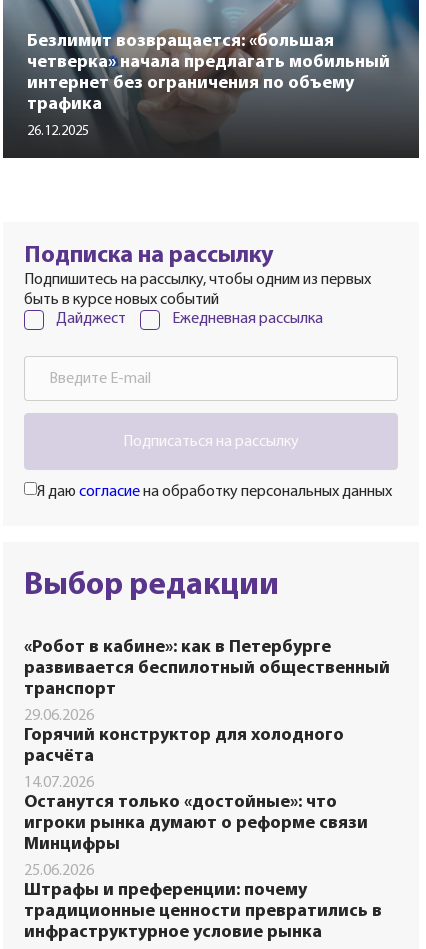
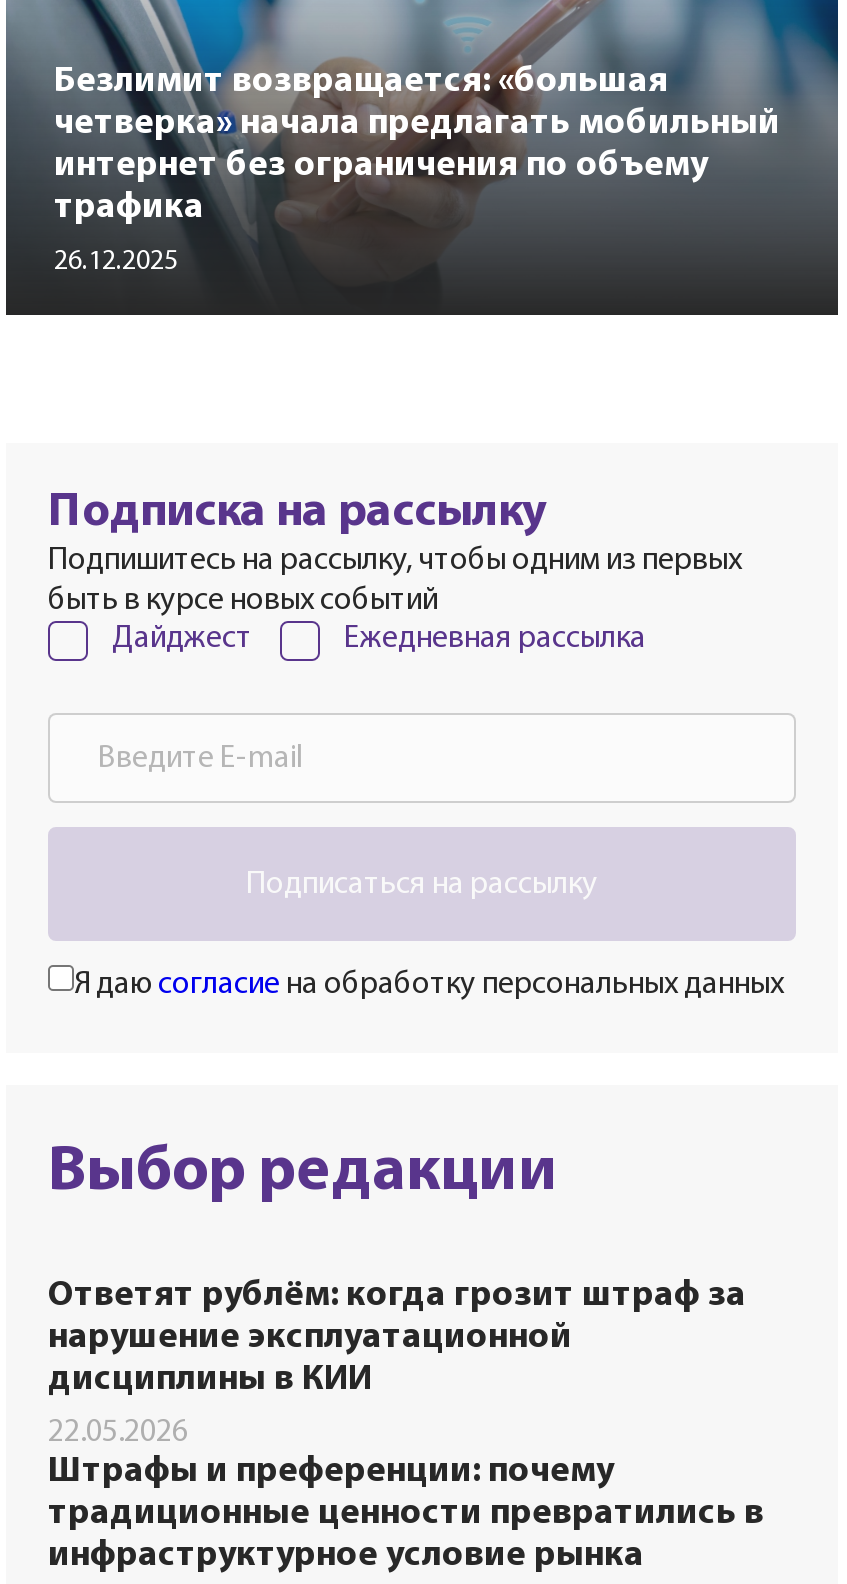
[24,638,390,879] «Робот в кабине»: как в Петербурге | развивается беспилотный общественный | транспорт | 29.06.2026 | Горячий конструктор для холодного | расчёта | 14.07.2026 | Останутся только «достойные»: что | игроки рынка думают о реформе связи | Минцифры | 25.06.2026 -> [48,1276,746,1448] Ответят рублём: когда грозит штраф за | нарушение эксплуатационной | дисциплины в КИИ | 22.05.2026

